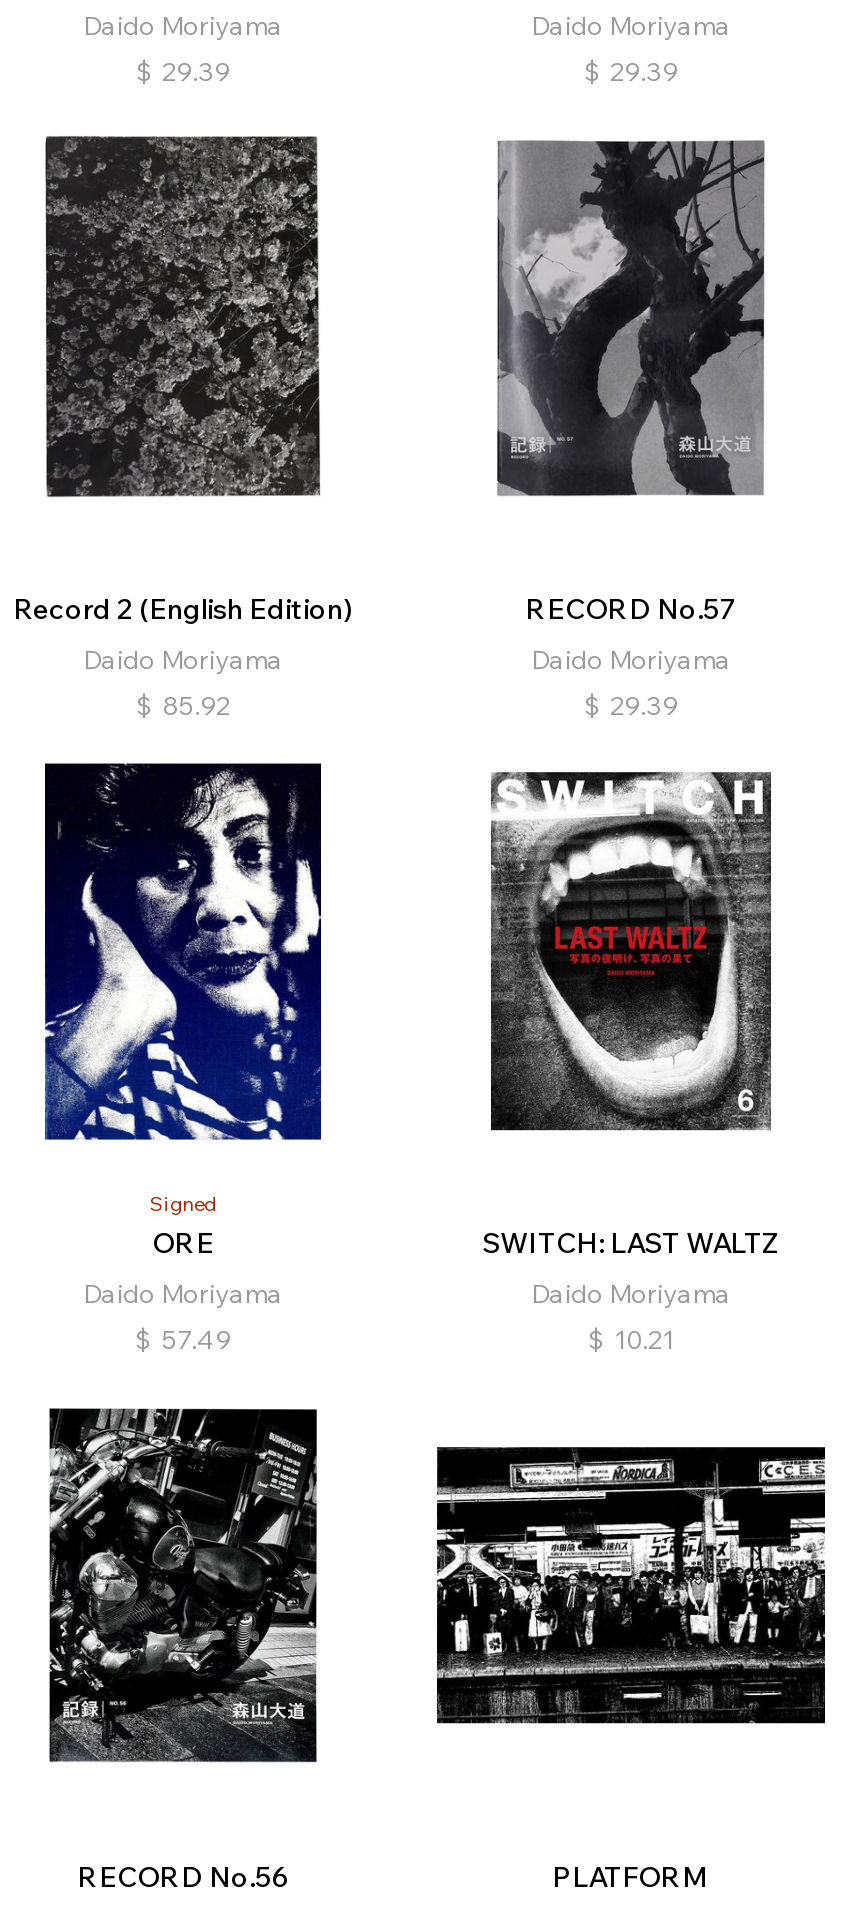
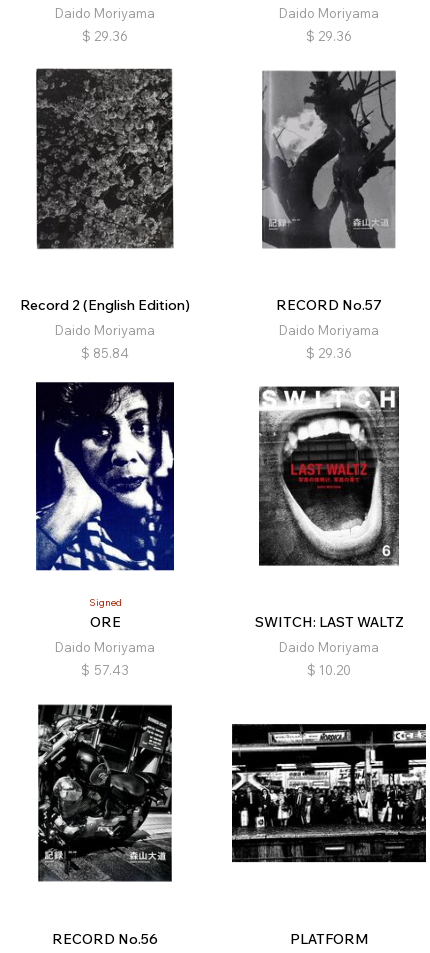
[136,55,230,87] $ 29.39 -> [81,28,128,44] $ 29.36
[584,55,678,87] $ 29.39 -> [305,28,352,44] $ 29.36
[136,689,230,721] $ 85.92 -> [80,345,129,361] $ 85.84
[584,689,678,721] $ 29.39 -> [305,345,352,361] $ 29.36
[135,1323,231,1355] $ 57.49 -> [81,662,129,678] $ 57.43
[588,1323,674,1355] $ 10.21 -> [306,662,351,678] $ 10.20

